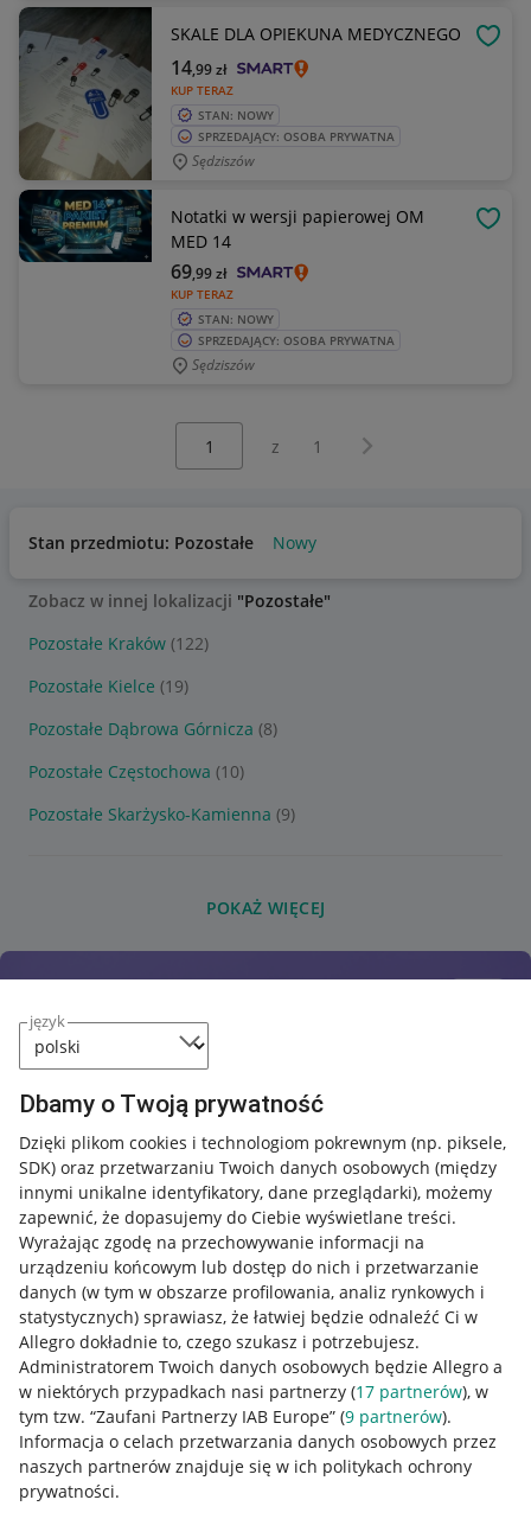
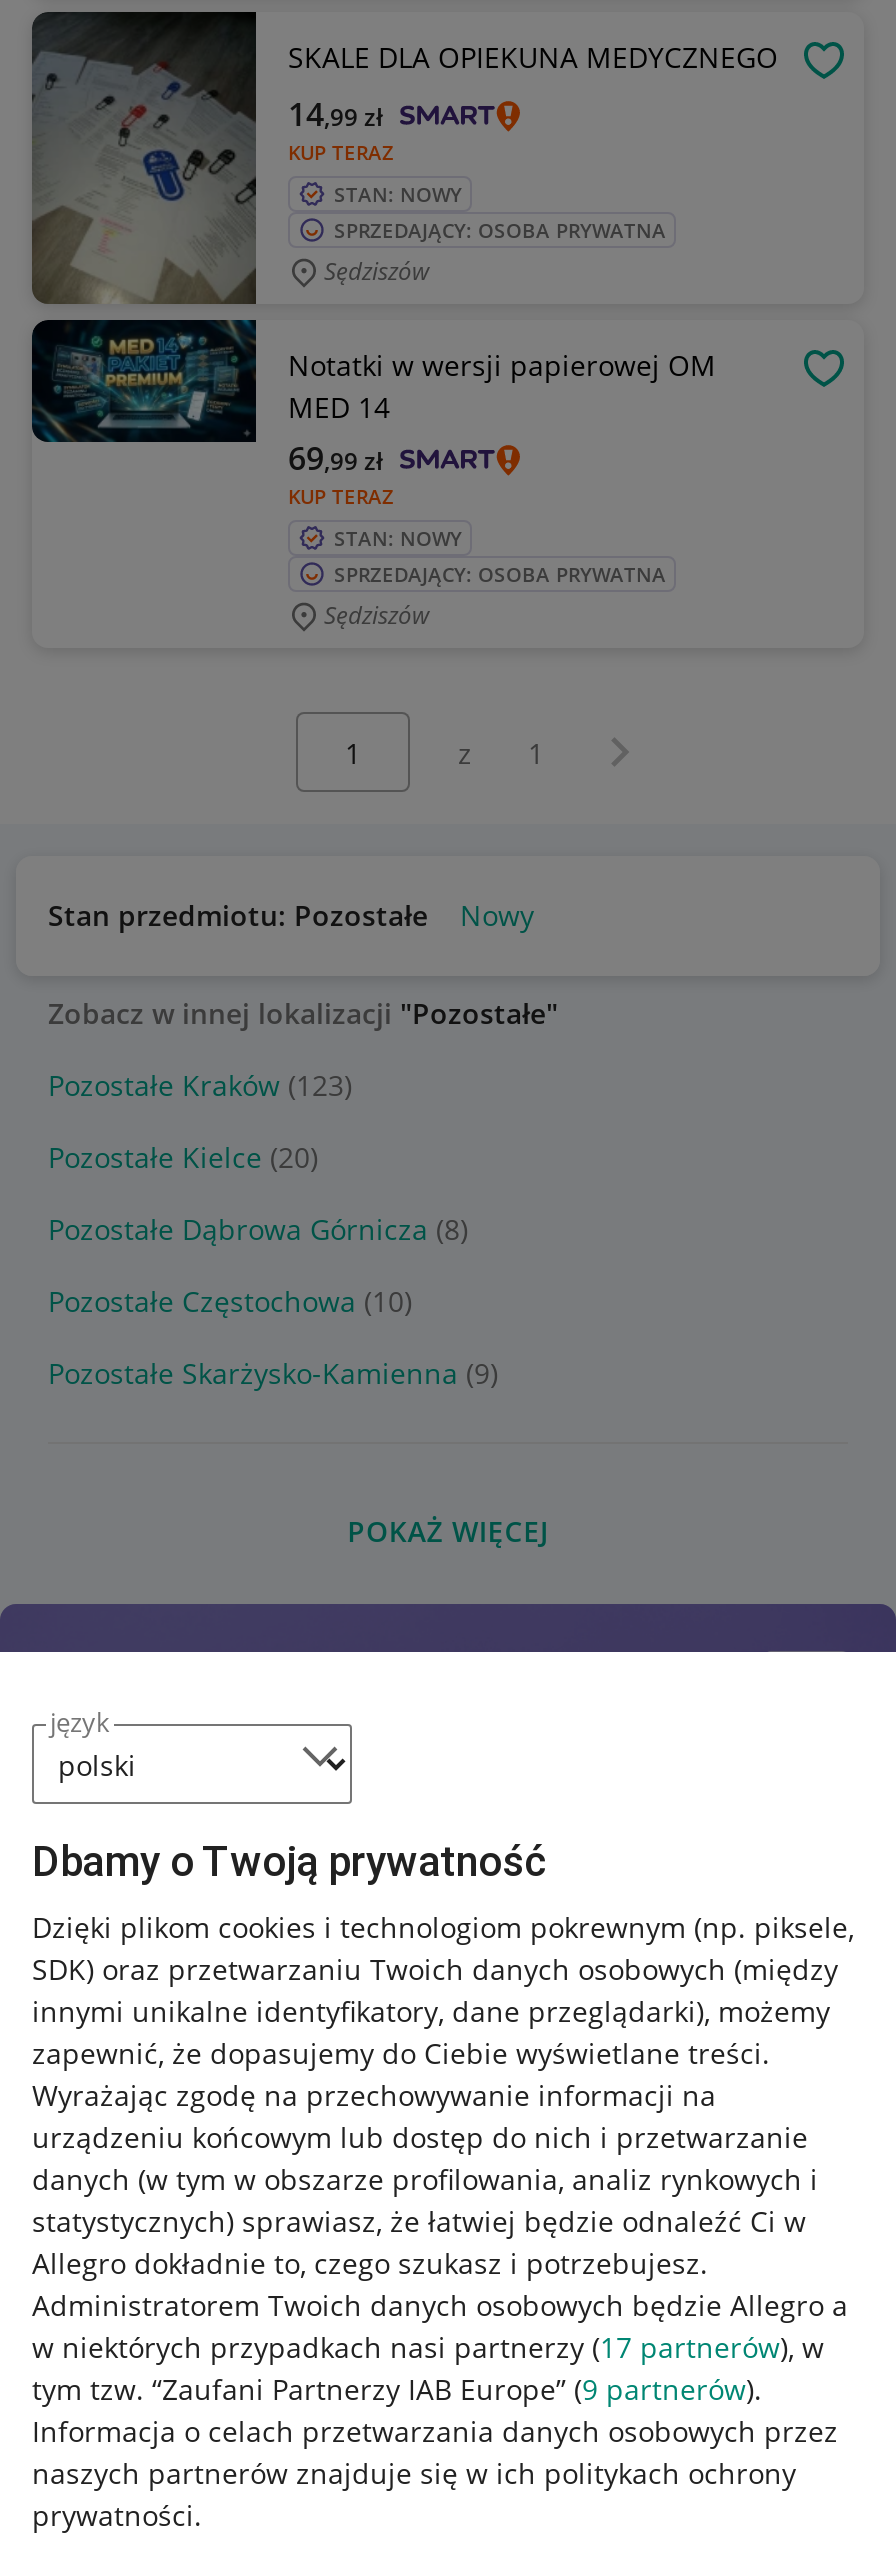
[28,632,209,655] Pozostałe Kraków (122) -> [48,1066,352,1104] Pozostałe Kraków (123)
[28,675,188,697] Pozostałe Kielce (19) -> [48,1138,318,1176] Pozostałe Kielce (20)

